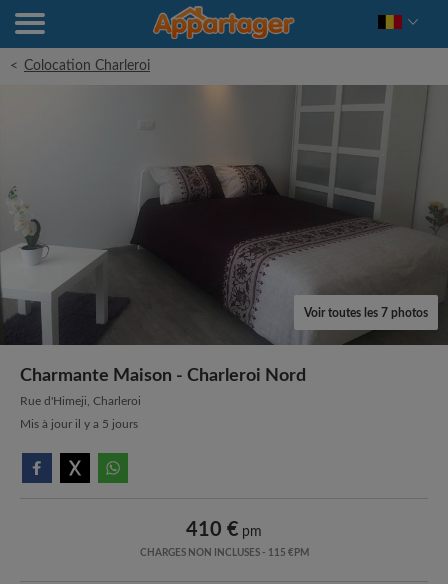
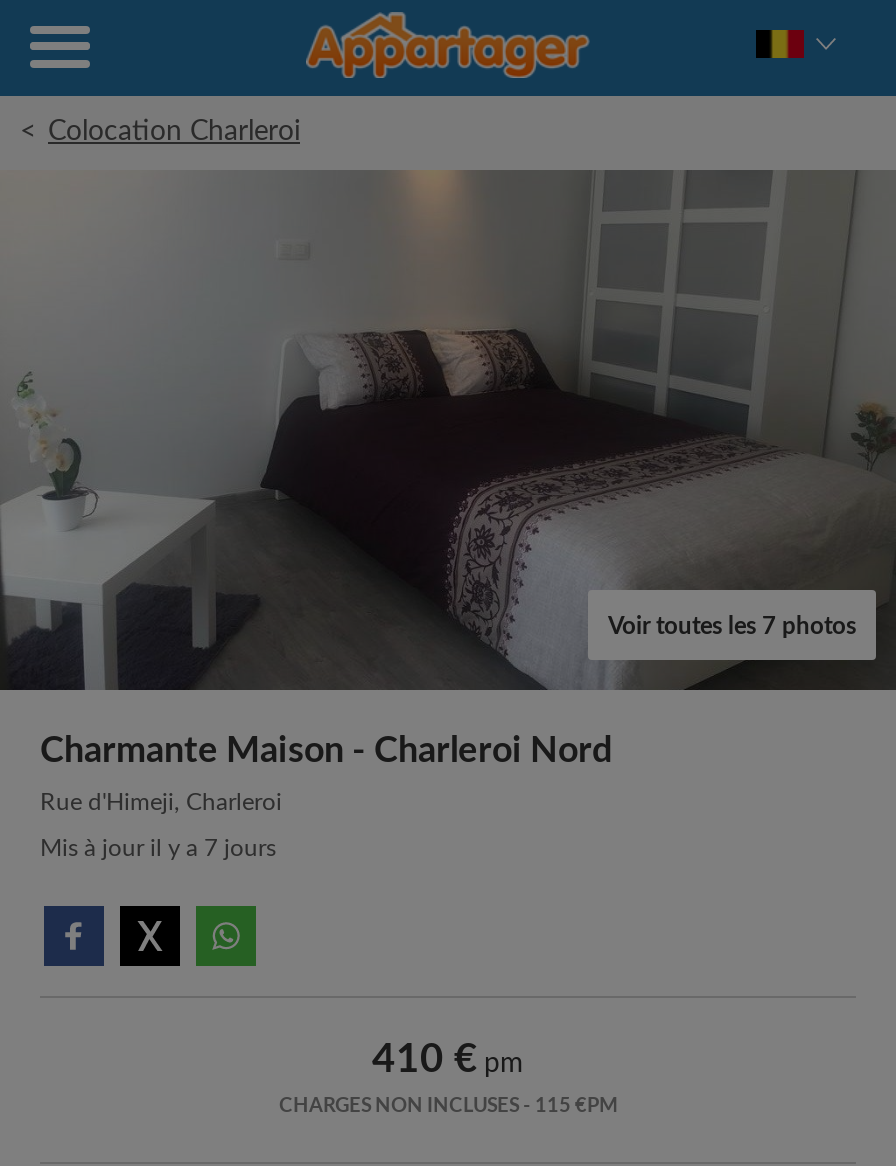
[20,418,138,430] Mis à jour il y a 5 jours -> [40,836,276,860] Mis à jour il y a 7 jours

